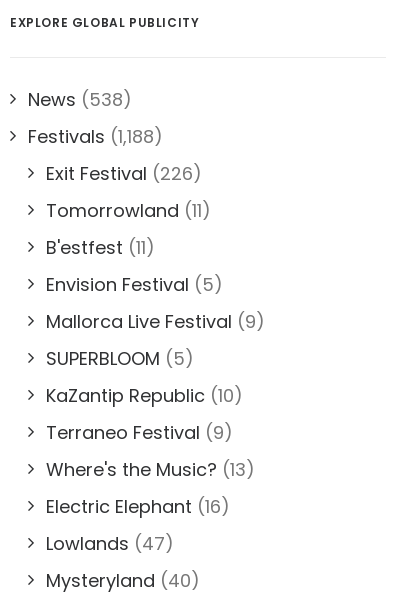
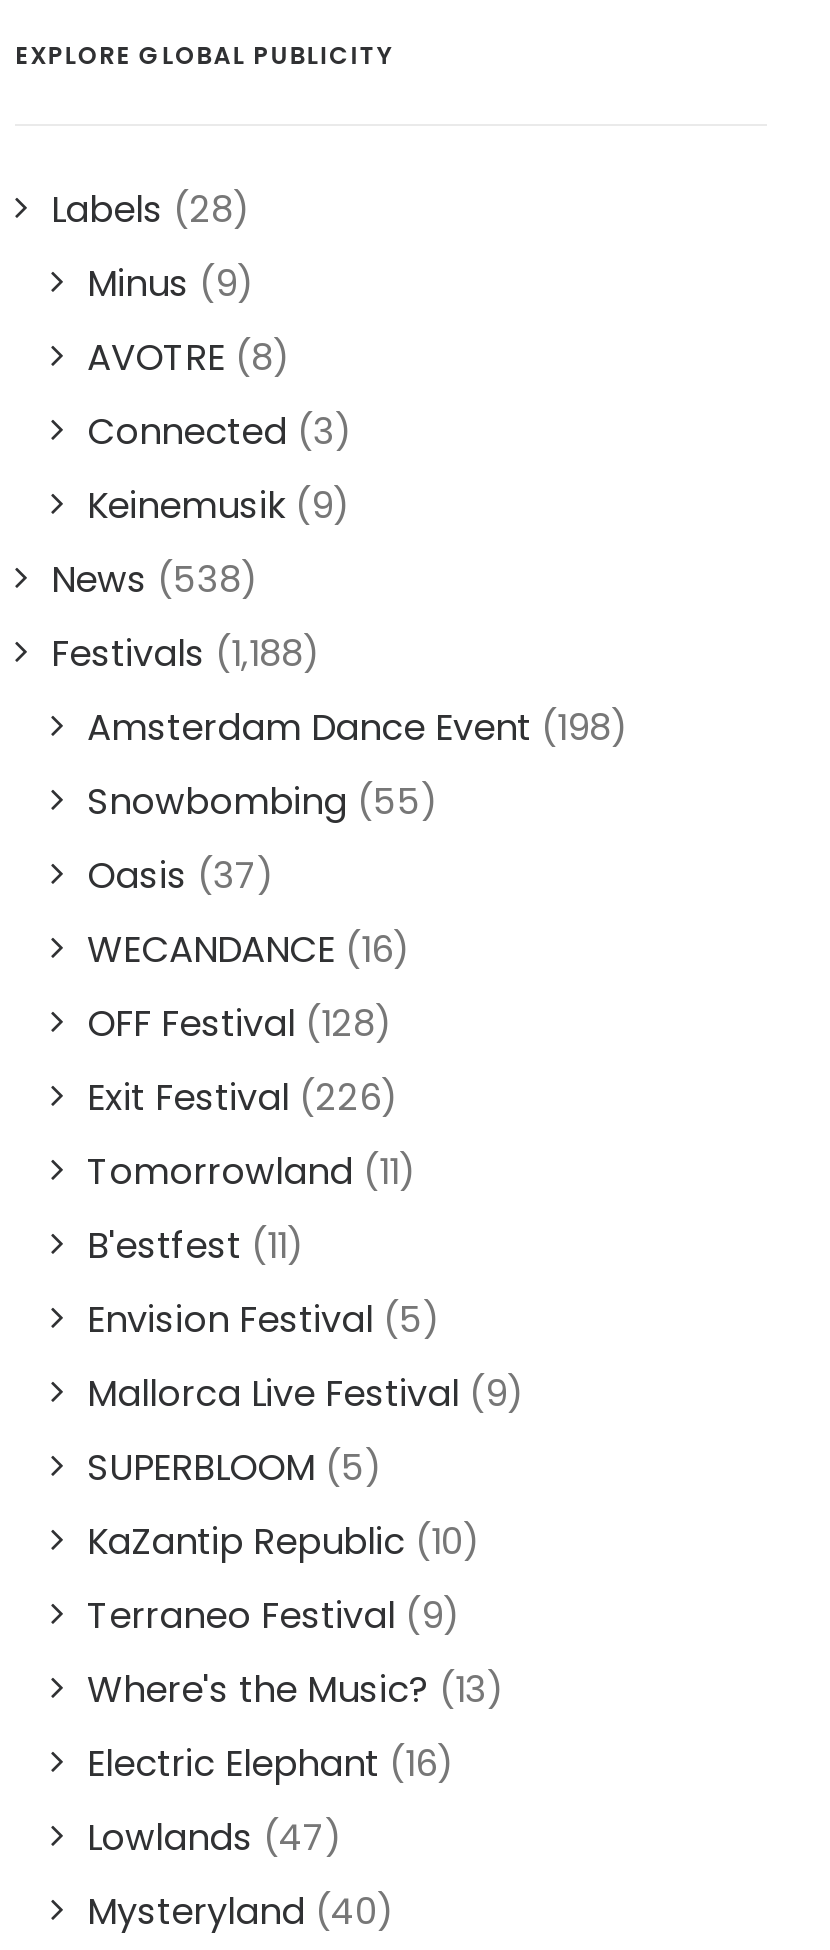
none -> [51,184,353,530] Labels (28) | Minus (9) | AVOTRE (8) | Connected (3) | Keinemusik (9)
none -> [87,702,629,1048] Amsterdam Dance Event (198) | Snowbombing (55) | Oasis (37) | WECANDANCE (16) | OFF Festival (128)

